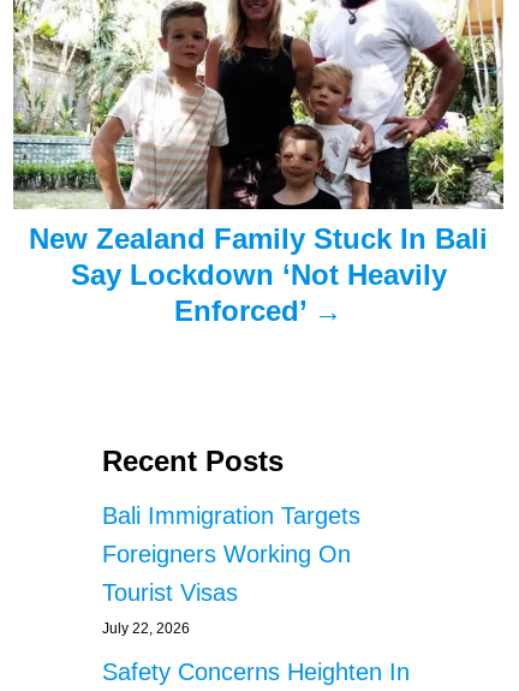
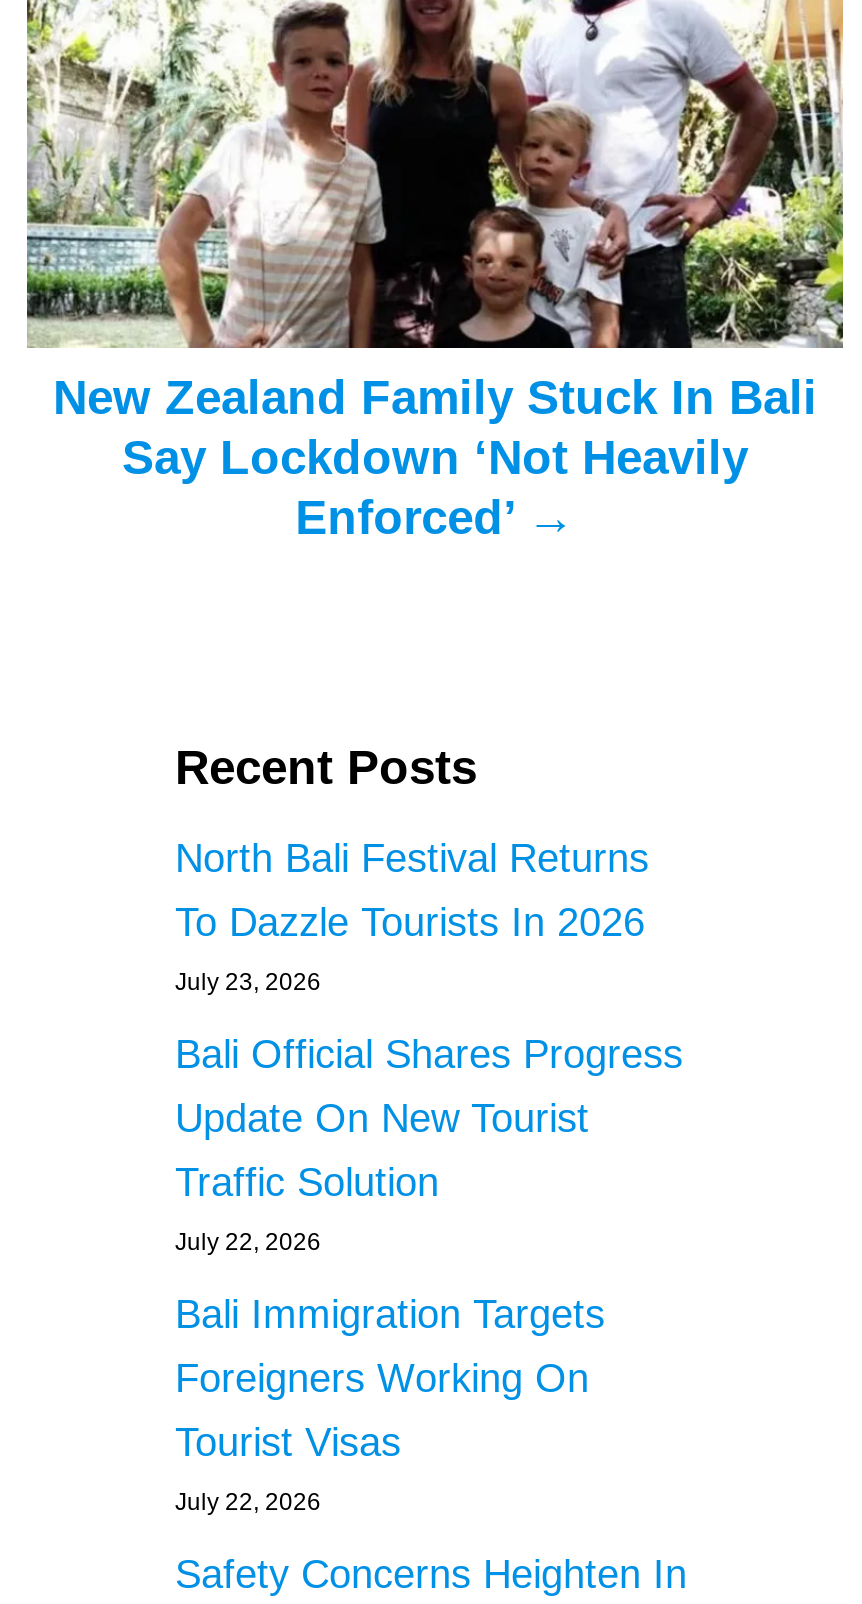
none -> [175,835,683,1255] North Bali Festival Returns | To Dazzle Tourists In 2026 | July 23, 2026 | Bali Official Shares Progress | Update On New Tourist | Traffic Solution | July 22, 2026

